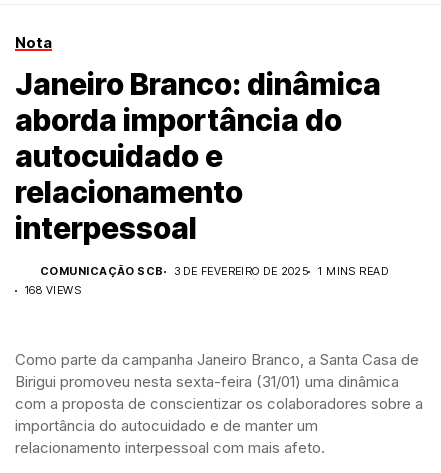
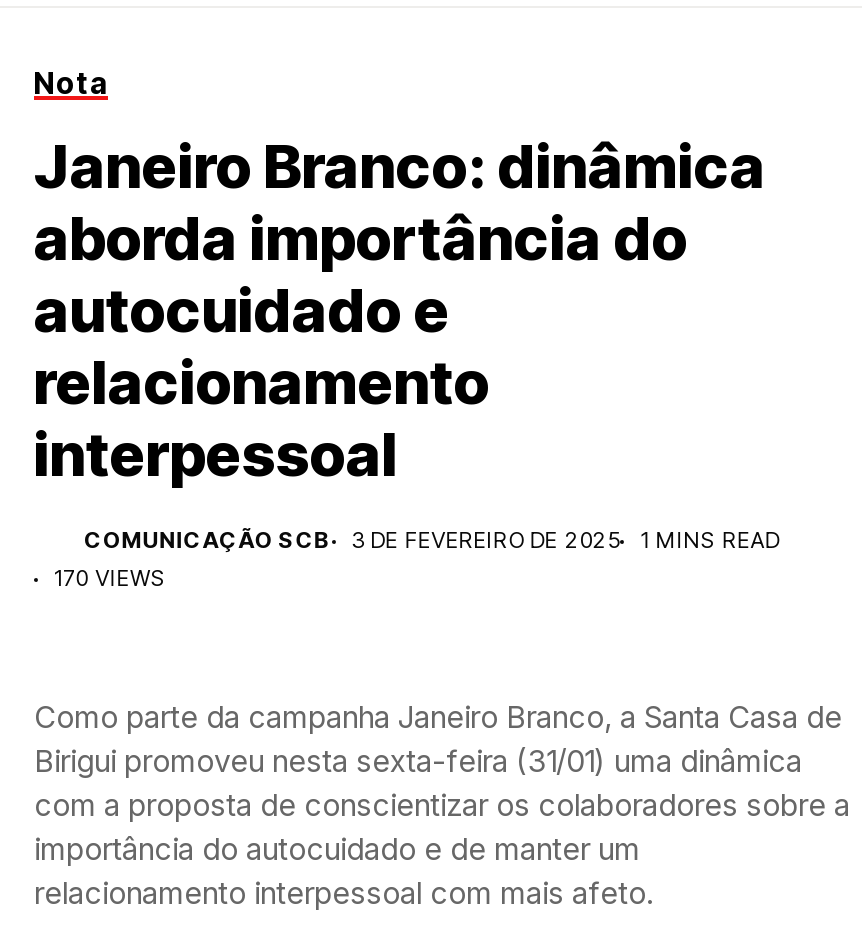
[25,283,81,297] 168 VIEWS -> [54,564,166,592] 170 VIEWS

